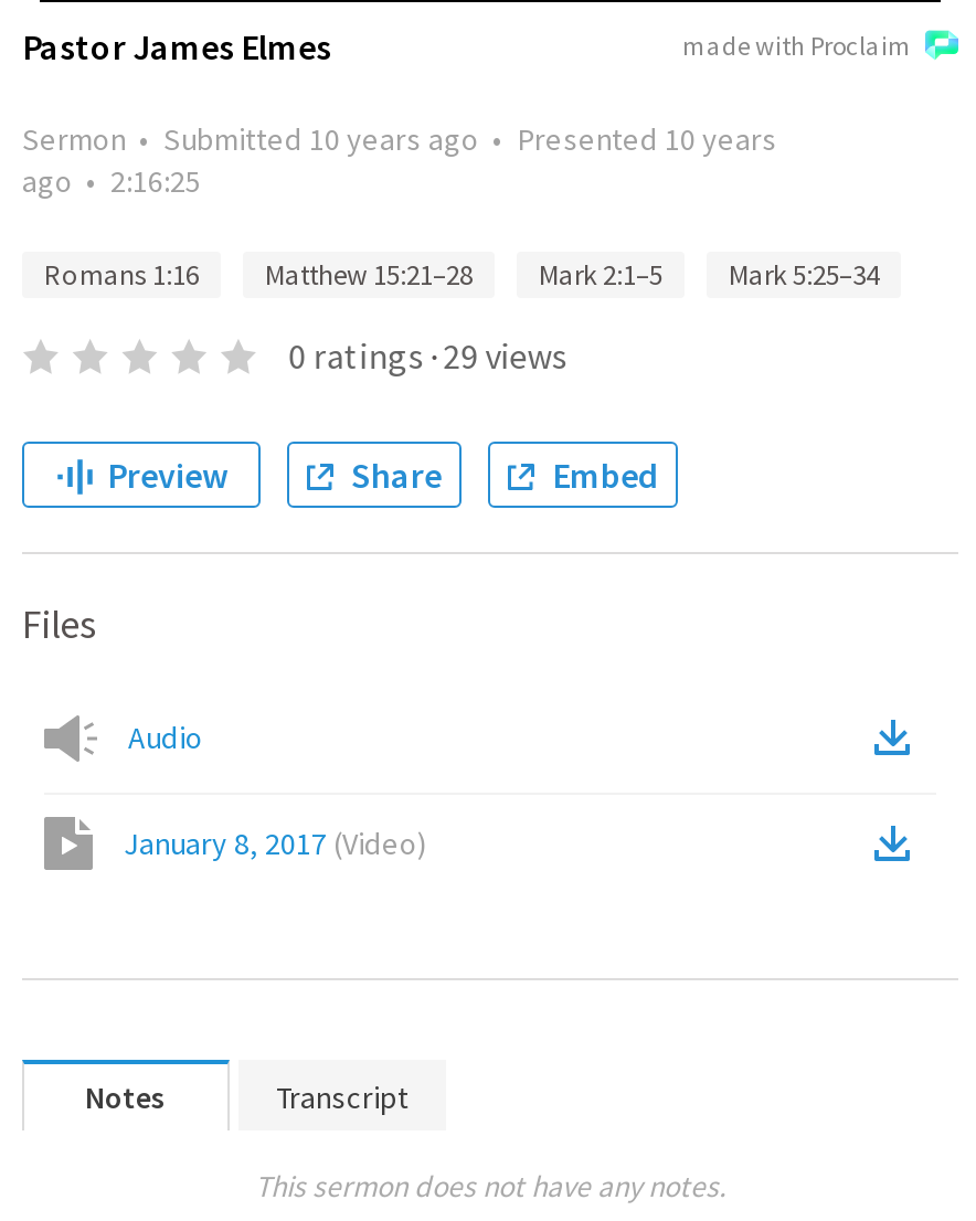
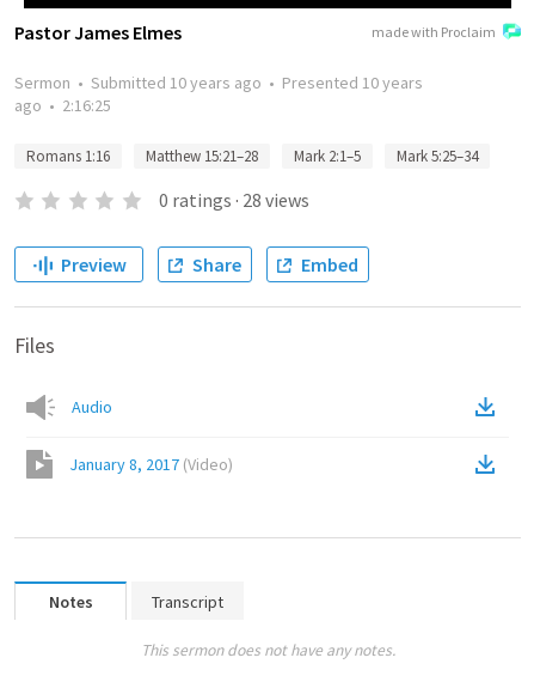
[289,333,567,378] 0 ratings · 29 views -> [159,188,309,212] 0 ratings · 28 views

